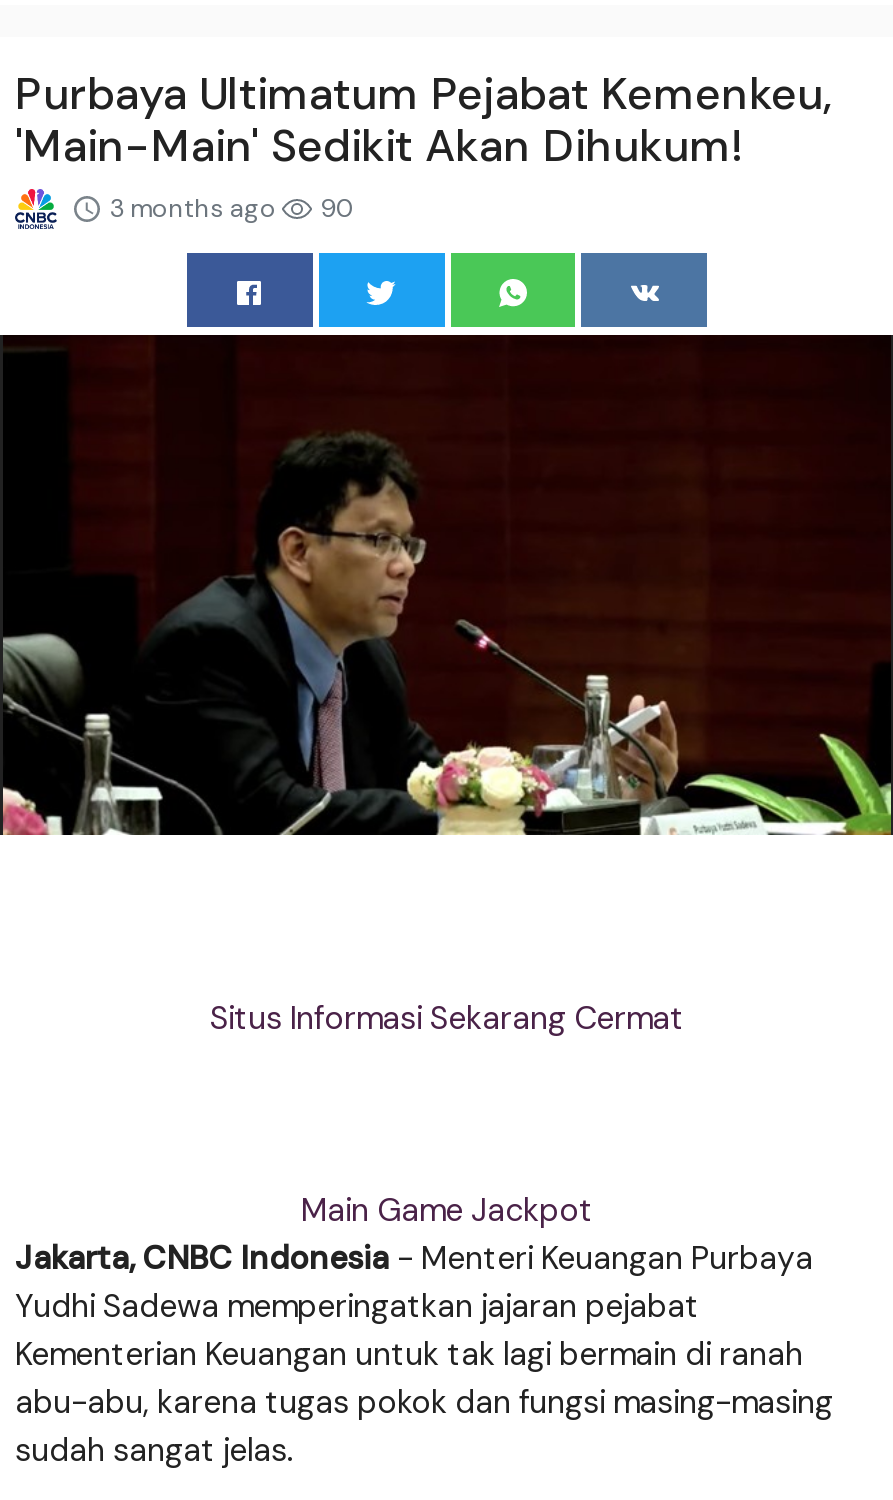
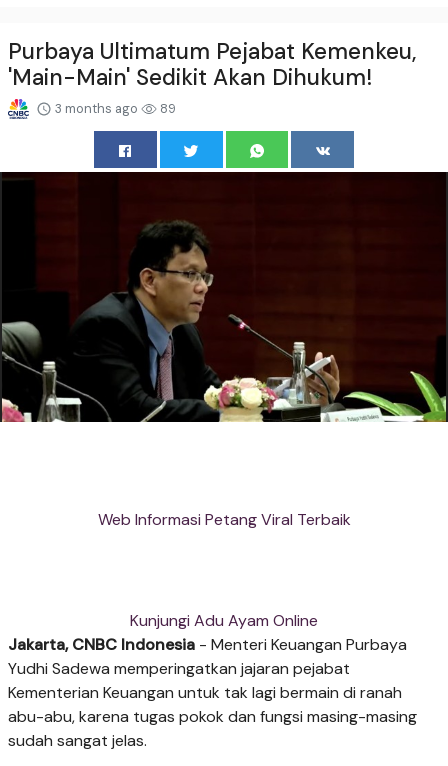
[104,190,354,224] 3 months ago 90 -> [52,100,176,117] 3 months ago 89
[210,997,684,1039] Situs Informasi Sekarang Cermat -> [97,509,350,530] Web Informasi Petang Viral Terbaik
[301,1189,593,1231] Main Game Jackpot -> [130,610,318,631] Kunjungi Adu Ayam Online

